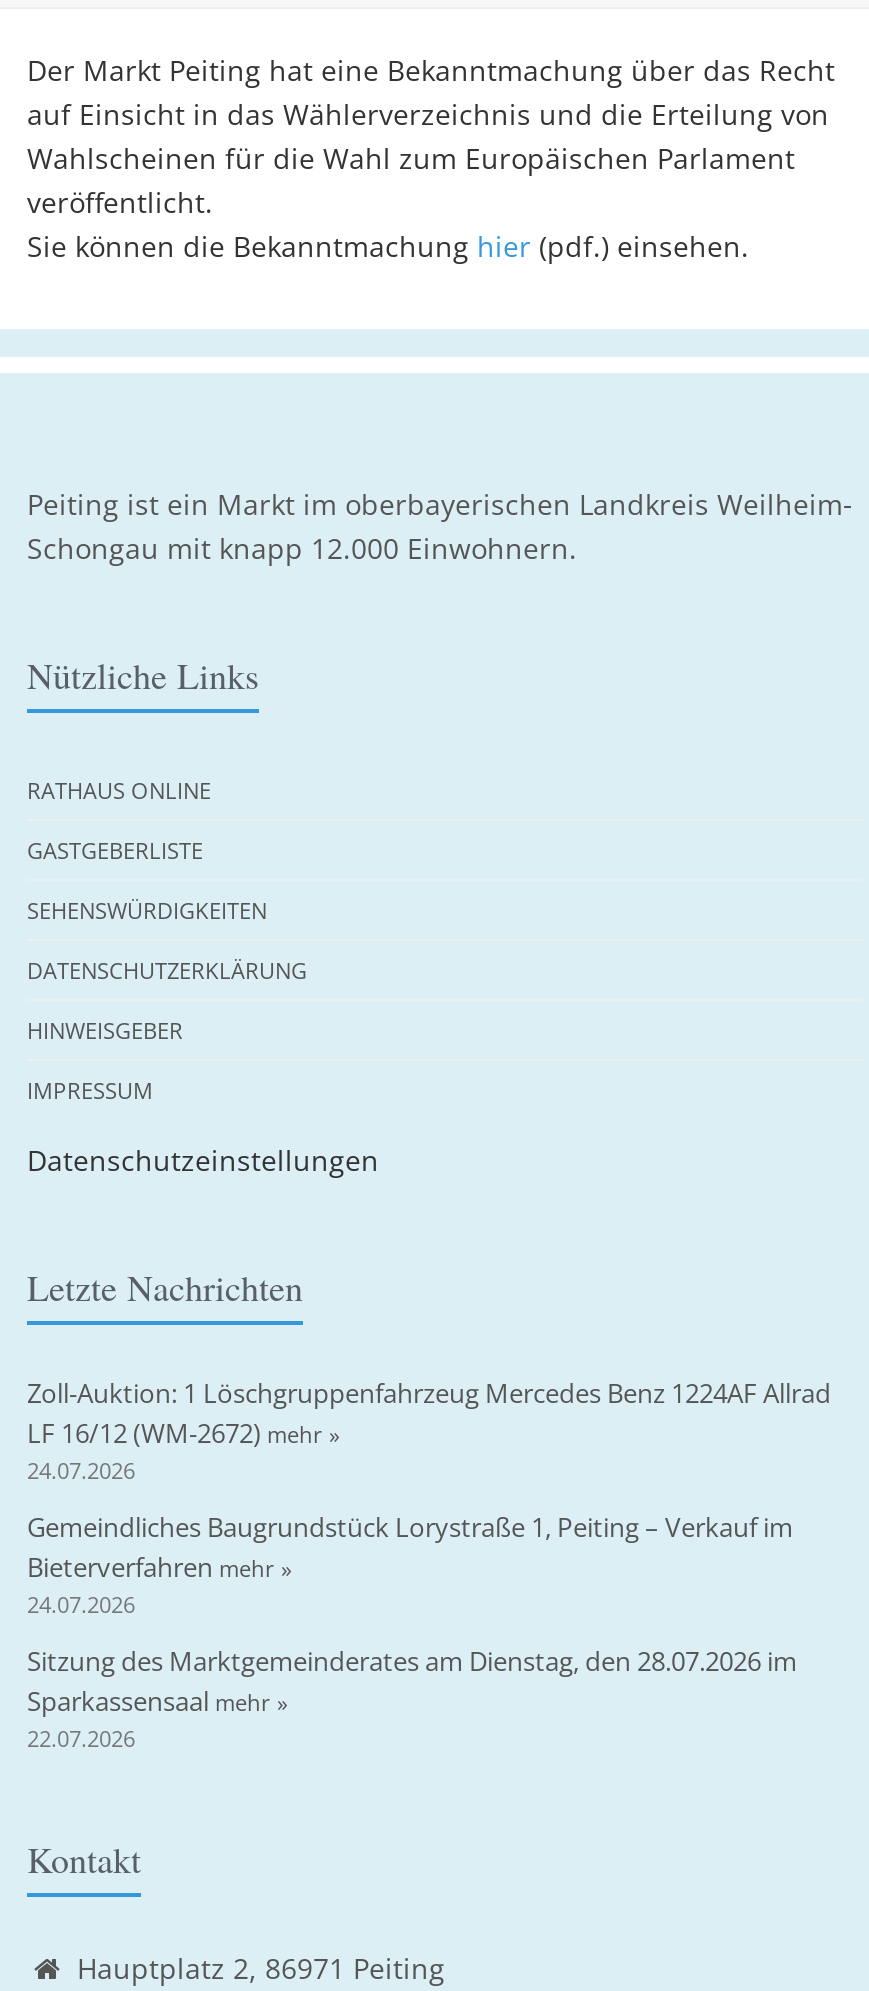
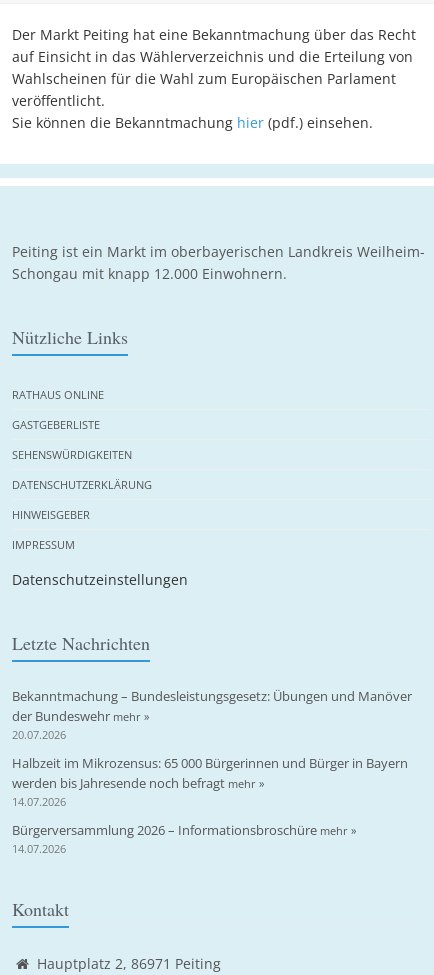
[27,1375,831,1485] Zoll-Auktion: 1 Löschgruppenfahrzeug Mercedes Benz 1224AF Allrad | LF 16/12 (WM-2672) mehr » | 24.07.2026 -> [12,687,412,742] Bekanntmachung – Bundesleistungsgesetz: Übungen und Manöver | der Bundeswehr mehr » | 20.07.2026
[27,1509,793,1619] Gemeindliches Baugrundstück Lorystraße 1, Peiting – Verkauf im | Bieterverfahren mehr » | 24.07.2026 -> [12,754,408,809] Halbzeit im Mikrozensus: 65 000 Bürgerinnen und Bürger in Bayern | werden bis Jahresende noch befragt mehr » | 14.07.2026
[27,1643,797,1753] Sitzung des Marktgemeinderates am Dienstag, den 28.07.2026 im | Sparkassensaal mehr » | 22.07.2026 -> [12,821,356,856] Bürgerversammlung 2026 – Informationsbroschüre mehr » | 14.07.2026

